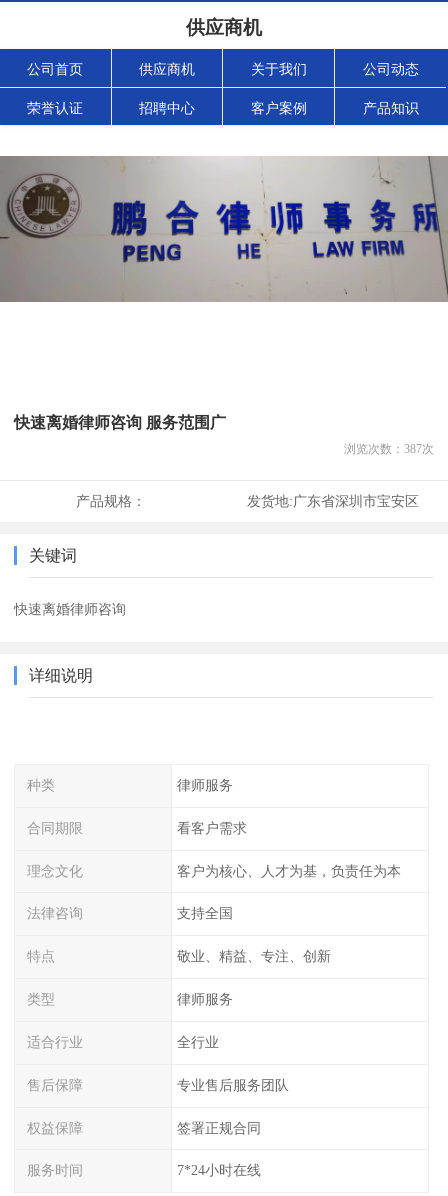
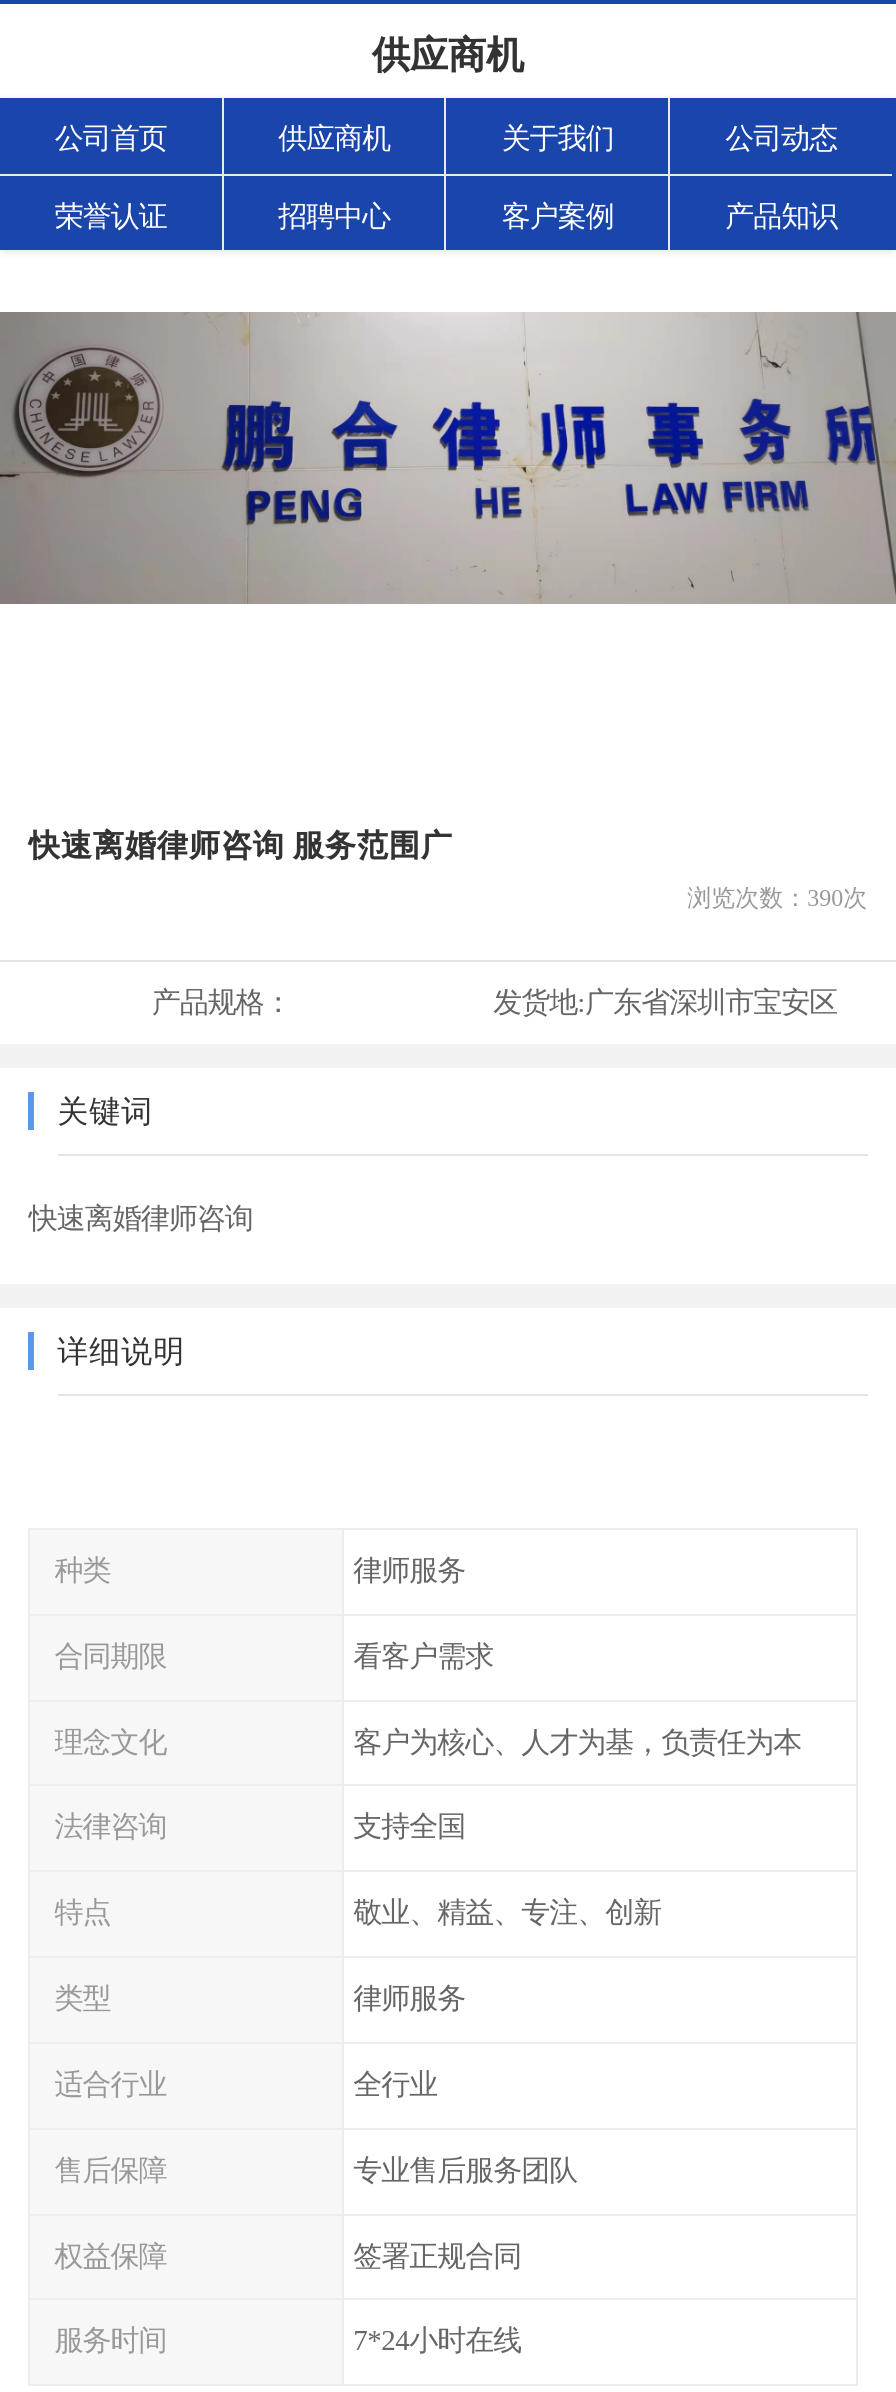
[344,442,434,456] 浏览次数：387次 -> [687,884,867,912] 浏览次数：390次

